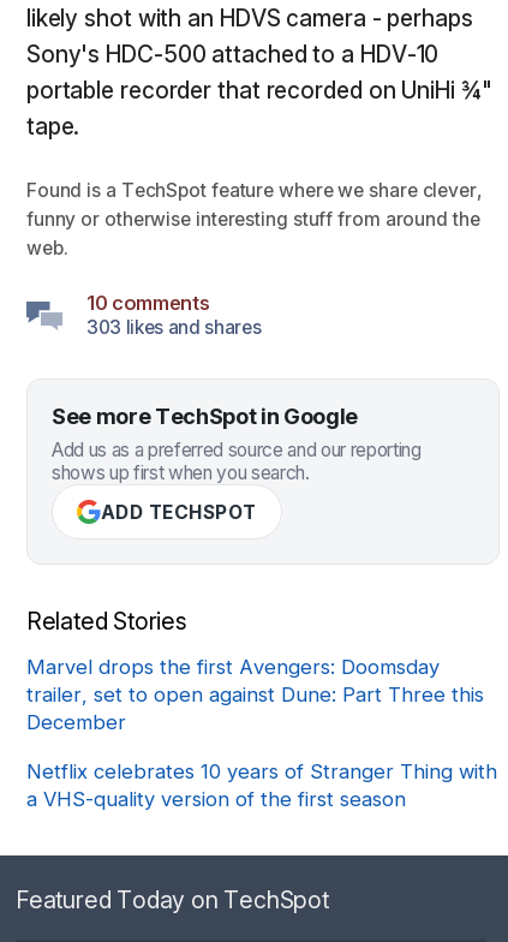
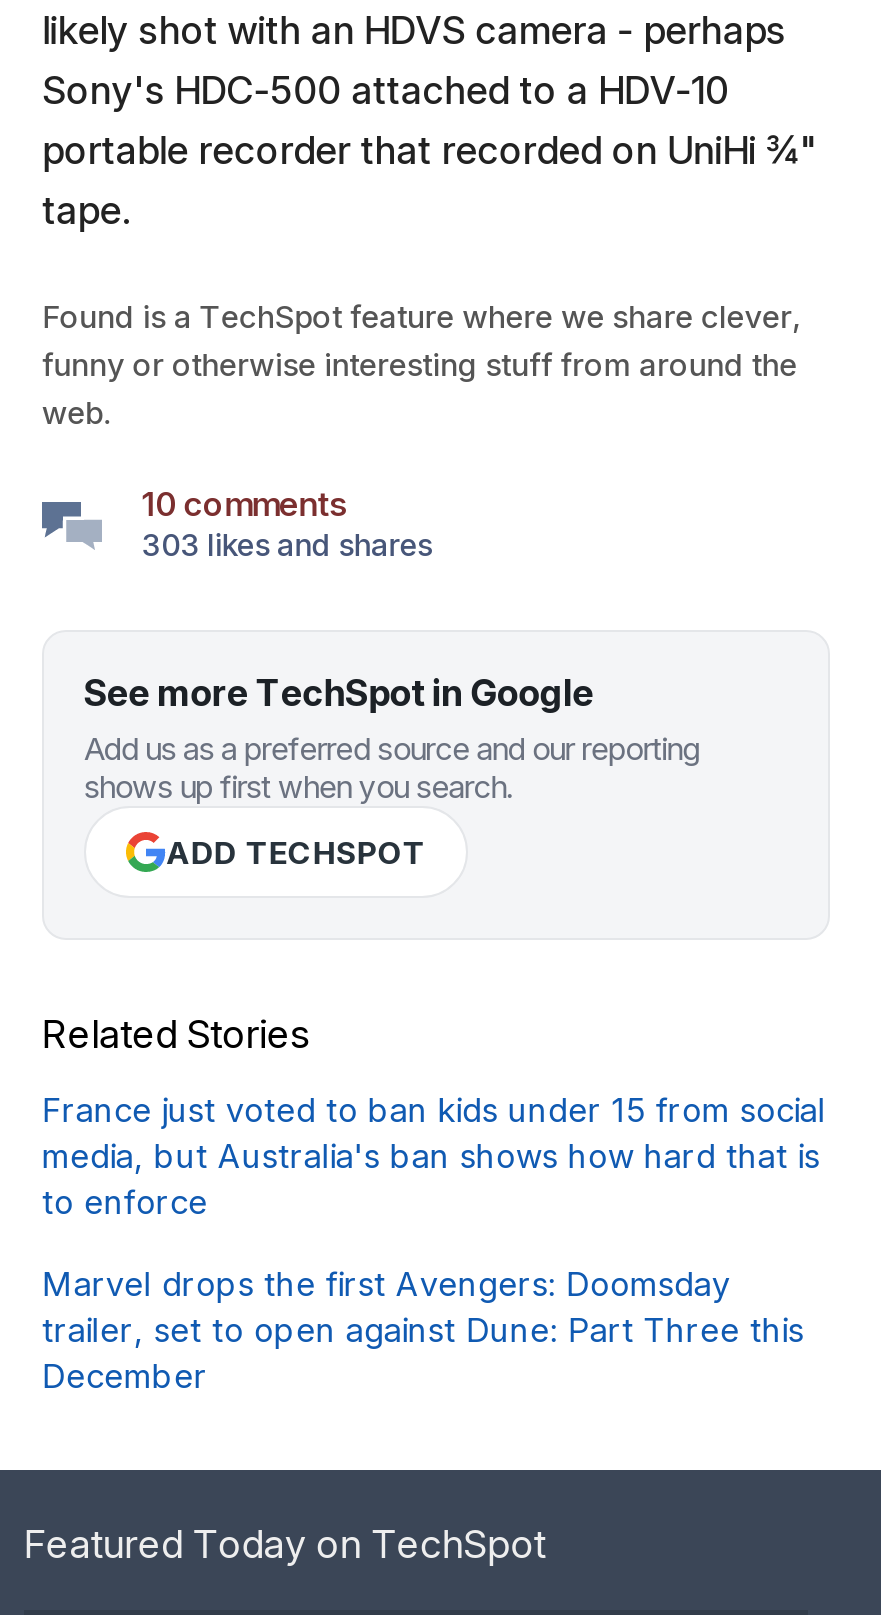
none -> [42,1090,826,1222] France just voted to ban kids under 15 from social | media, but Australia's ban shows how hard that is | to enforce
moved [26,655,484,734] -> [42,1264,804,1396]: Marvel drops the first Avengers: Doomsday | trailer, set to open against Dune: Part Three this | December
[26,759,497,811] Netflix celebrates 10 years of Stranger Thing with | a VHS-quality version of the first season -> none

